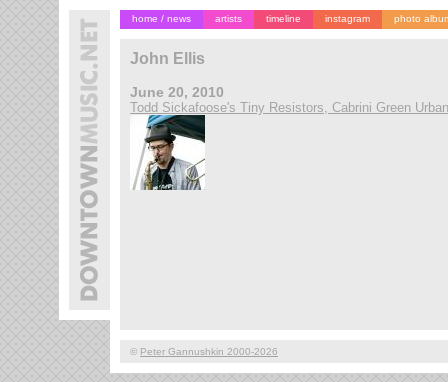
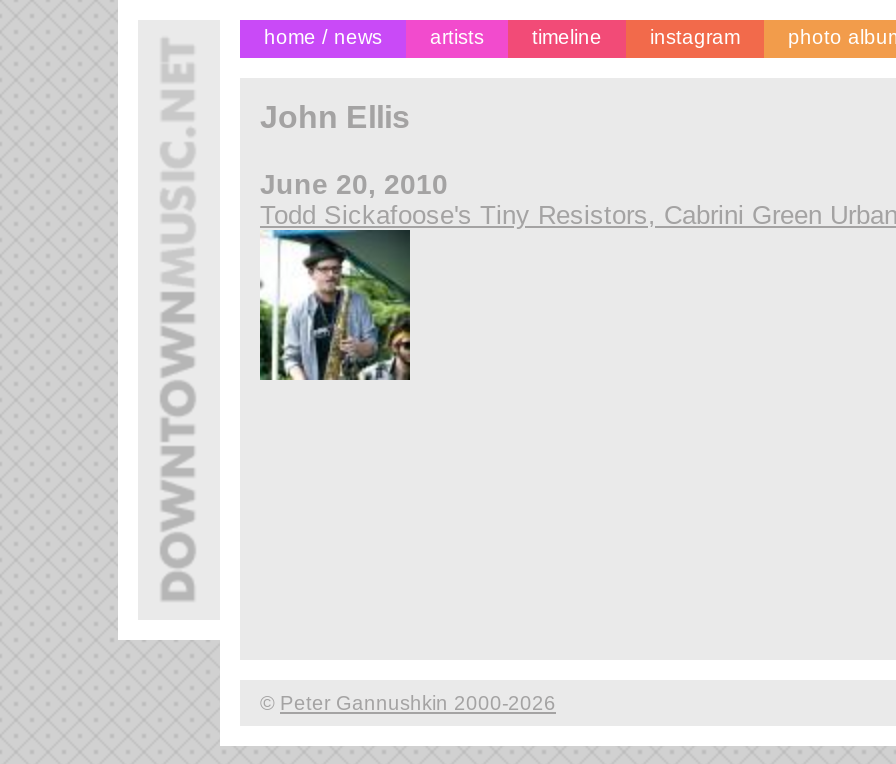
[130,117,205,191] [image] -> [258,234,412,382] [image]

